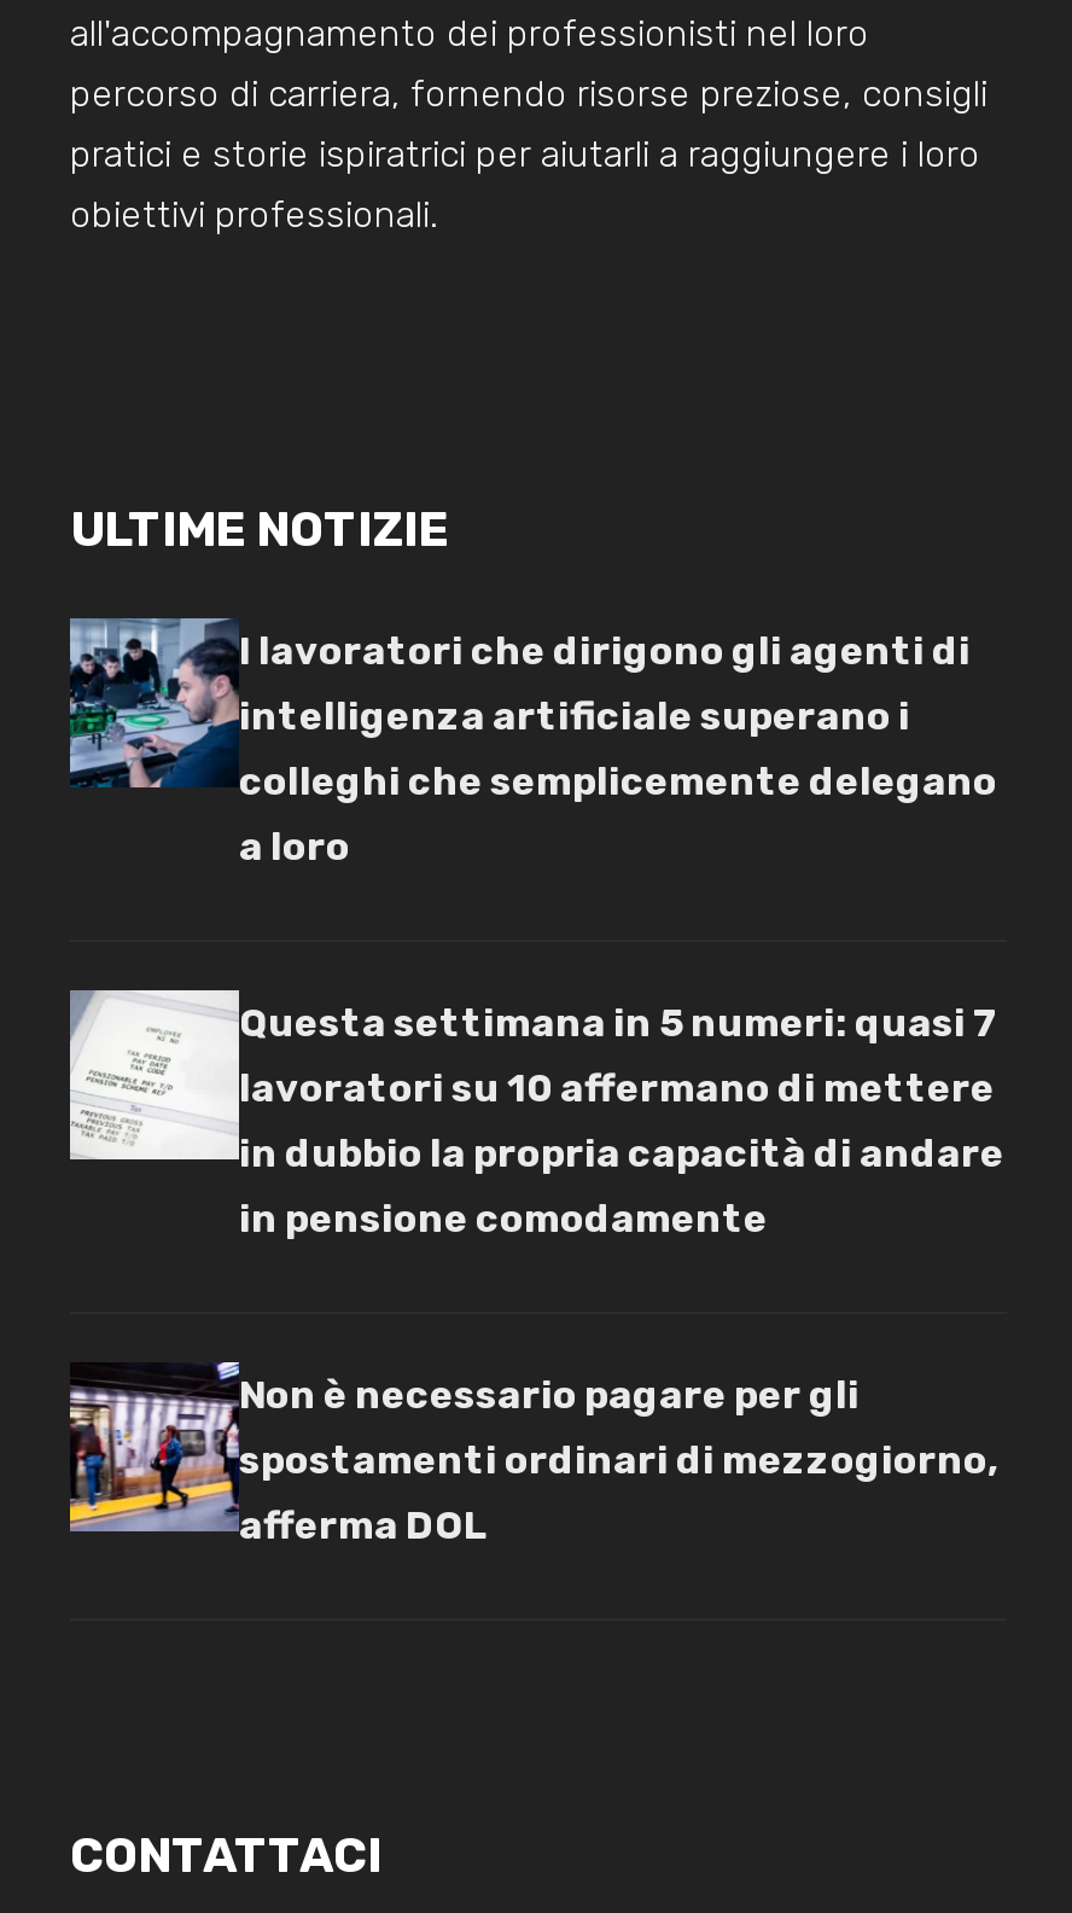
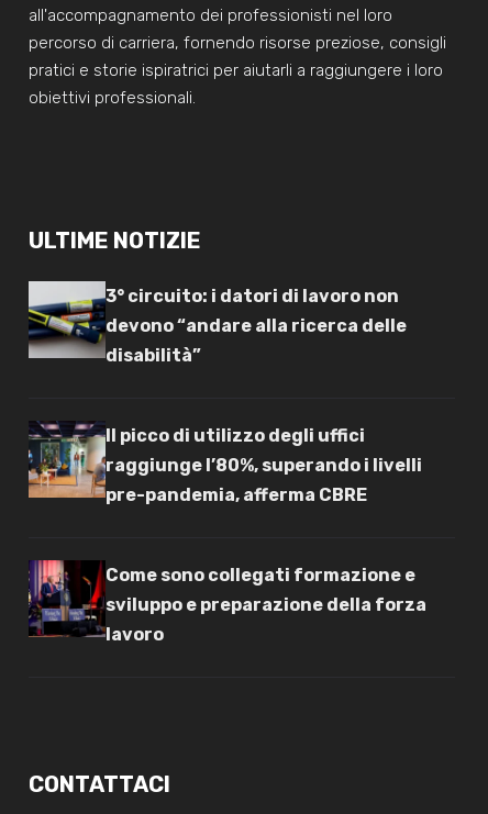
[68,616,997,869] [image] | I lavoratori che dirigono gli agenti di | intelligenza artificiale superano i | colleghi che semplicemente delegano | a loro -> [27,280,407,365] [image] | 3° circuito: i datori di lavoro non | devono “andare alla ricerca delle | disabilità”
[68,988,1004,1241] [image] | Questa settimana in 5 numeri: quasi 7 | lavoratori su 10 affermano di mettere | in dubbio la propria capacità di andare | in pensione comodamente -> [27,423,422,505] [image] | Il picco di utilizzo degli uffici | raggiunge l’80%, superando i livelli | pre-pandemia, afferma CBRE
[68,1362,997,1547] [image] | Non è necessario pagare per gli | spostamenti ordinari di mezzogiorno, | afferma DOL -> [27,559,426,644] [image] | Come sono collegati formazione e | sviluppo e preparazione della forza | lavoro

